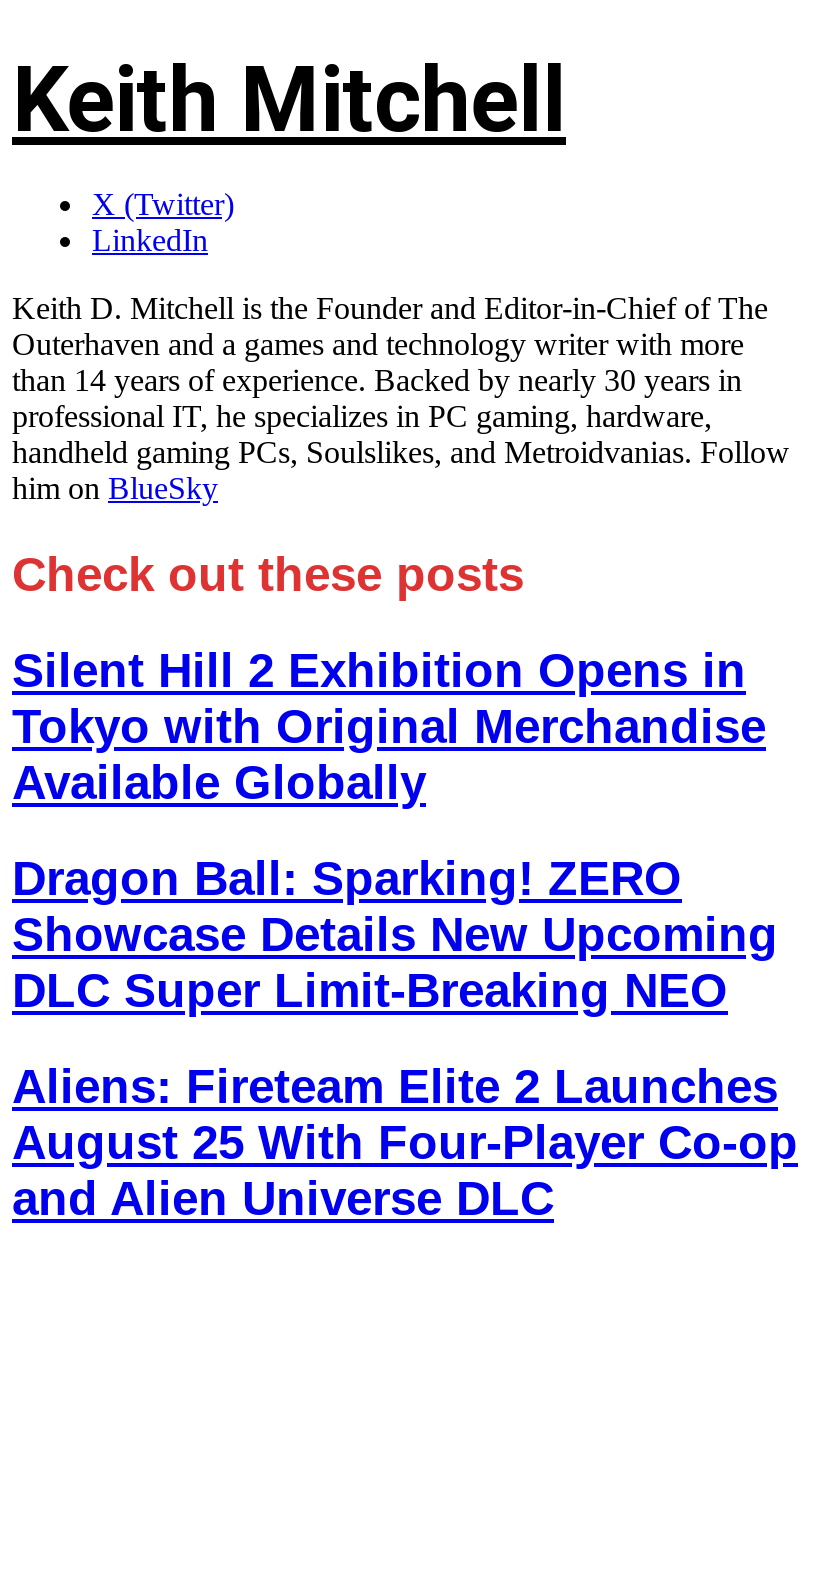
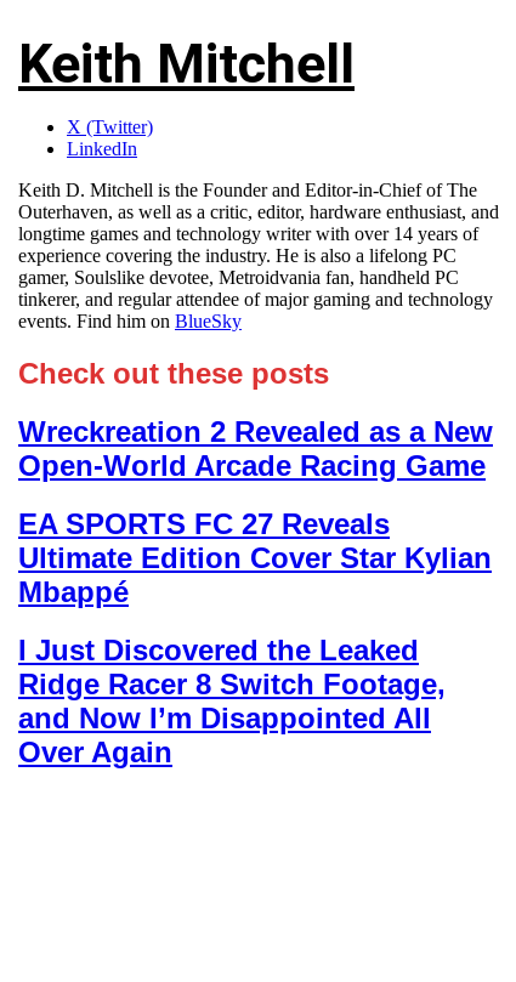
[12,327,790,505] Outerhaven and a games and technology writer with more | than 14 years of experience. Backed by nearly 30 years in | professional IT, he specializes in PC gaming, hardware, | handheld gaming PCs, Soulslikes, and Metroidvanias. Follow | him on BlueSky -> [18,201,499,331] Outerhaven, as well as a critic, editor, hardware enthusiast, and | longtime games and technology writer with over 14 years of | experience covering the industry. He is also a lifelong PC | gamer, Soulslike devotee, Metroidvania fan, handheld PC | tinkerer, and regular attendee of major gaming and technology | events. Find him on BlueSky
[12,643,766,809] Silent Hill 2 Exhibition Opens in | Tokyo with Original Merchandise | Available Globally -> [18,415,493,482] Wreckreation 2 Revealed as a New | Open-World Arcade Racing Game
[12,850,778,1016] Dragon Ball: Sparking! ZERO | Showcase Details New Upcoming | DLC Super Limit-Breaking NEO -> [18,507,492,608] EA SPORTS FC 27 Reveals | Ultimate Edition Cover Star Kylian | Mbappé
[12,1058,798,1224] Aliens: Fireteam Elite 2 Launches | August 25 With Four-Player Co-op | and Alien Universe DLC -> [18,633,446,768] I Just Discovered the Leaked | Ridge Racer 8 Switch Footage, | and Now I’m Disappointed All | Over Again

